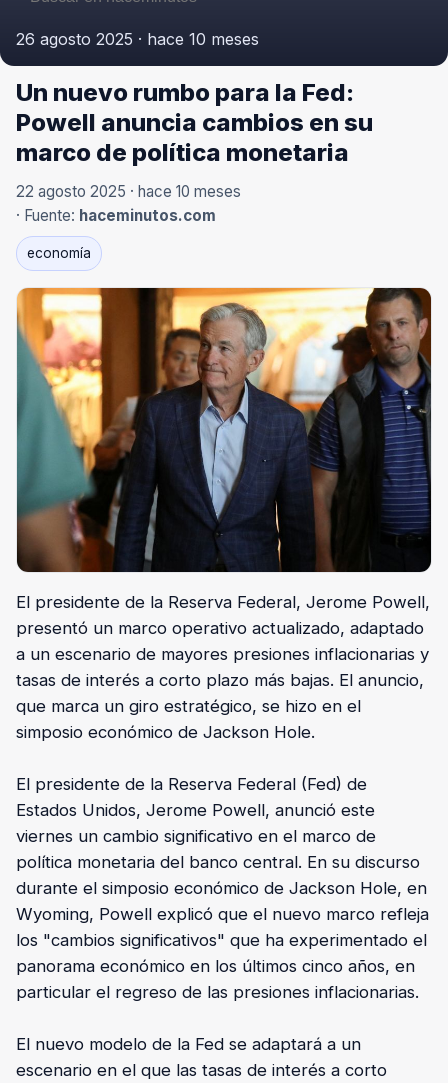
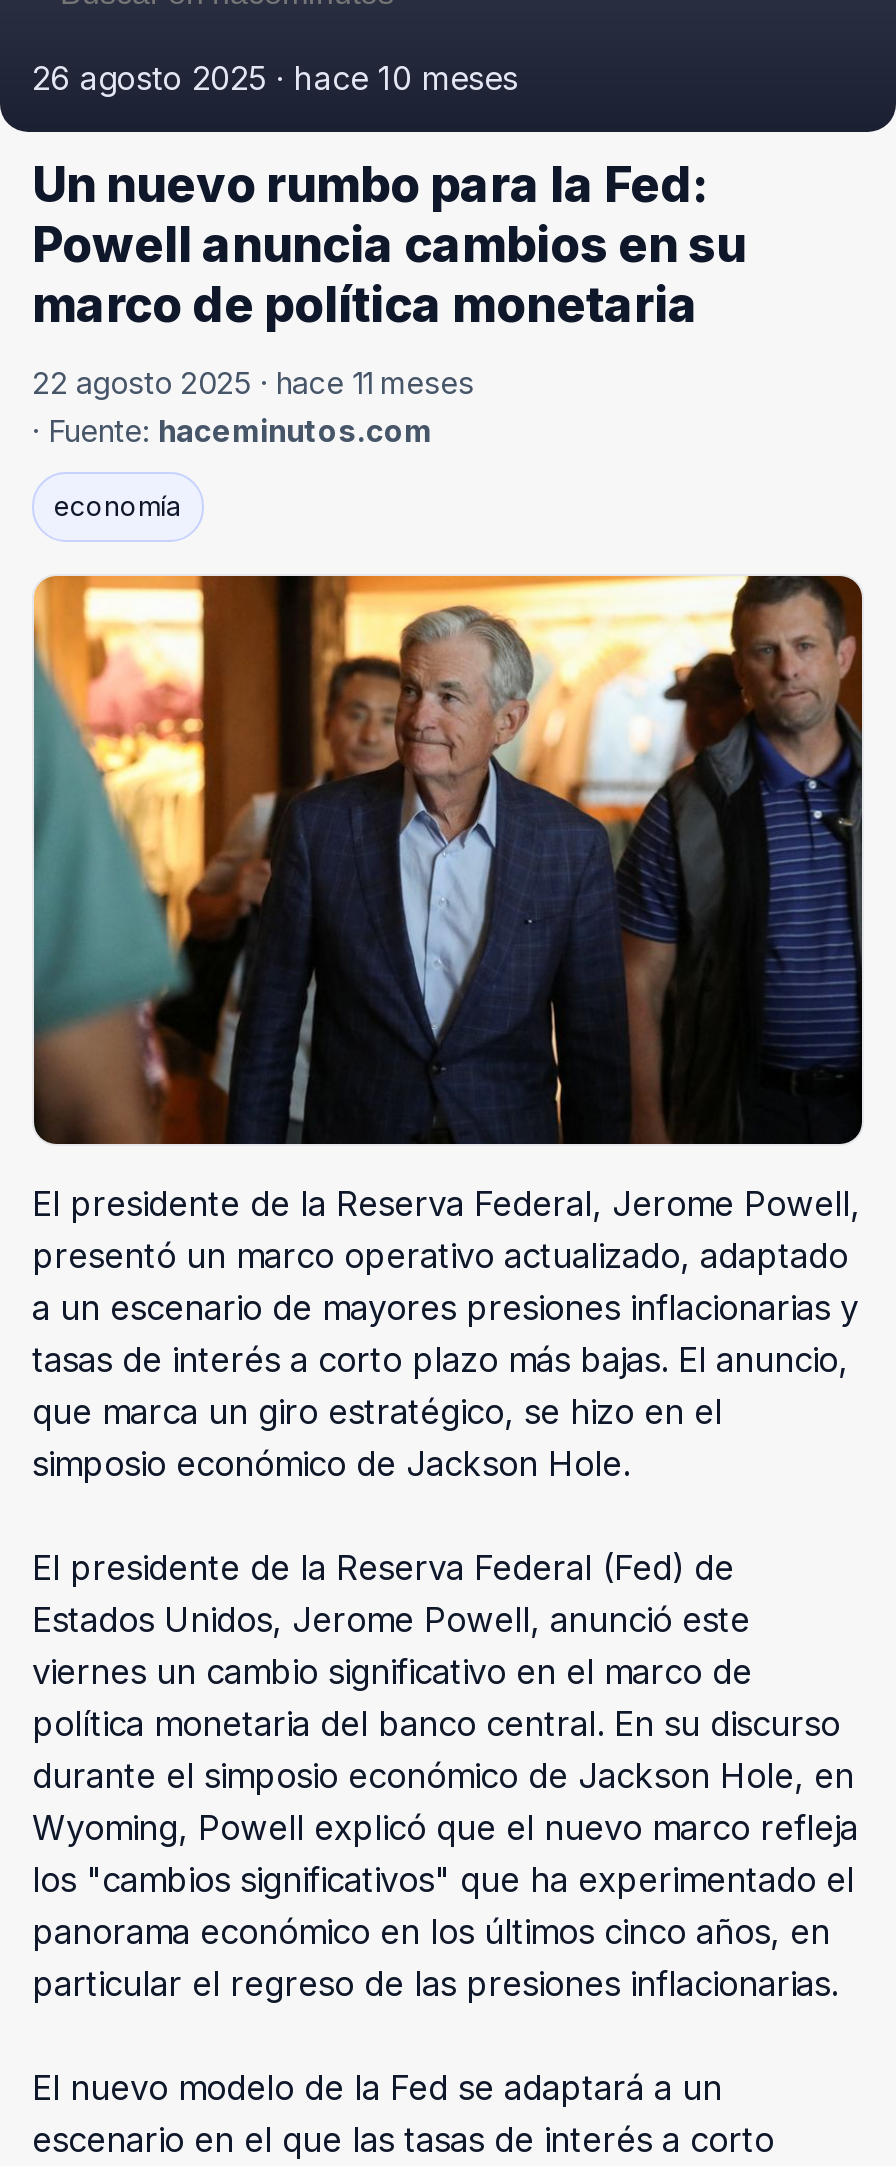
[16,182,241,201] 22 agosto 2025 · hace 10 meses -> [32,364,474,402] 22 agosto 2025 · hace 11 meses

